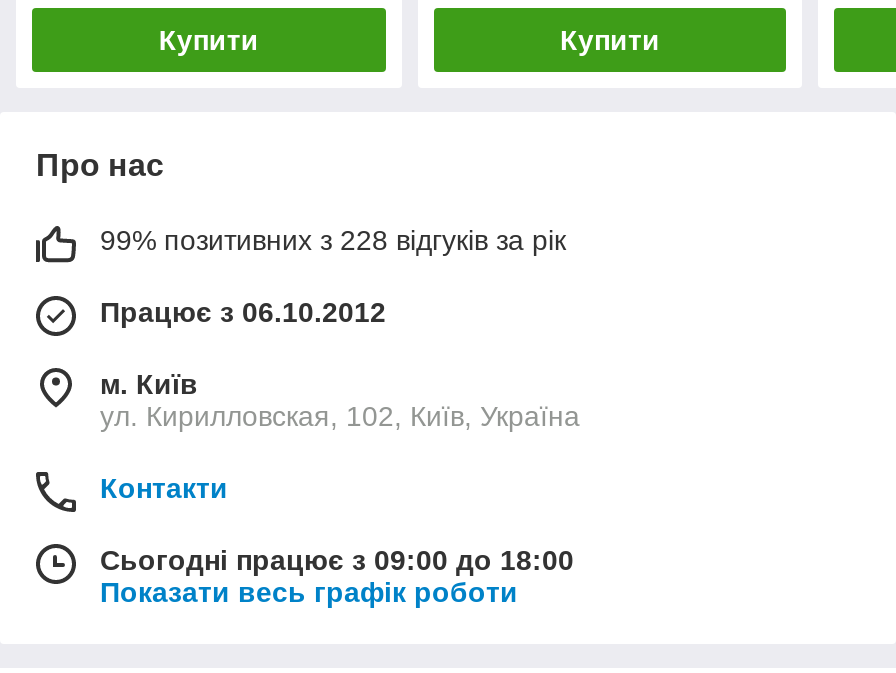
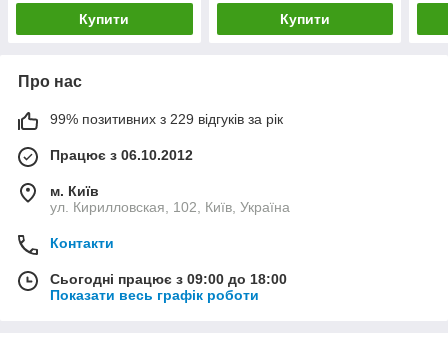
[100,224,566,256] 99% позитивних з 228 відгуків за рік -> [50,111,283,127] 99% позитивних з 229 відгуків за рік

